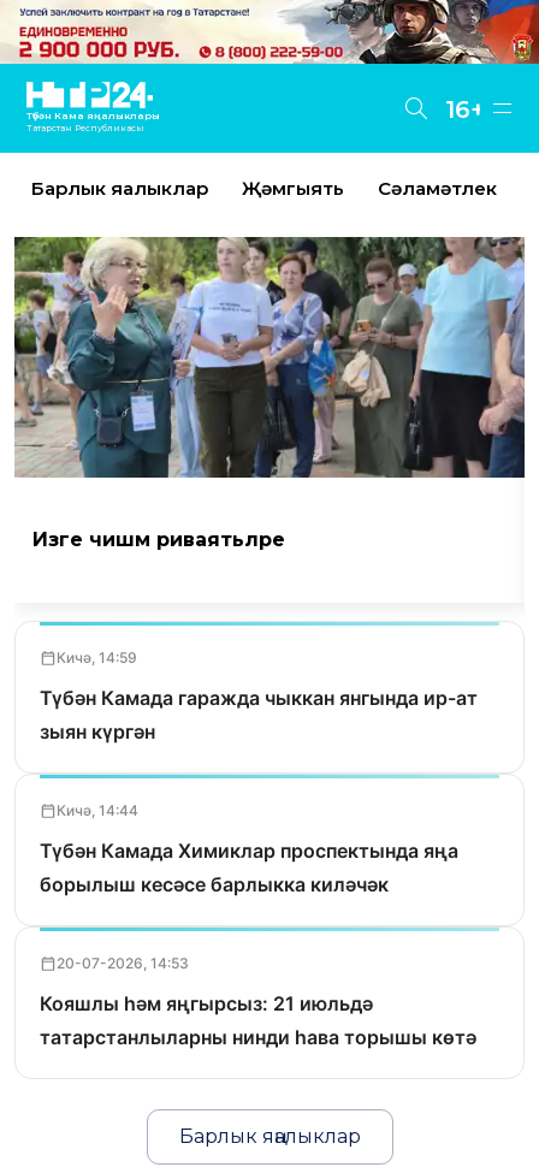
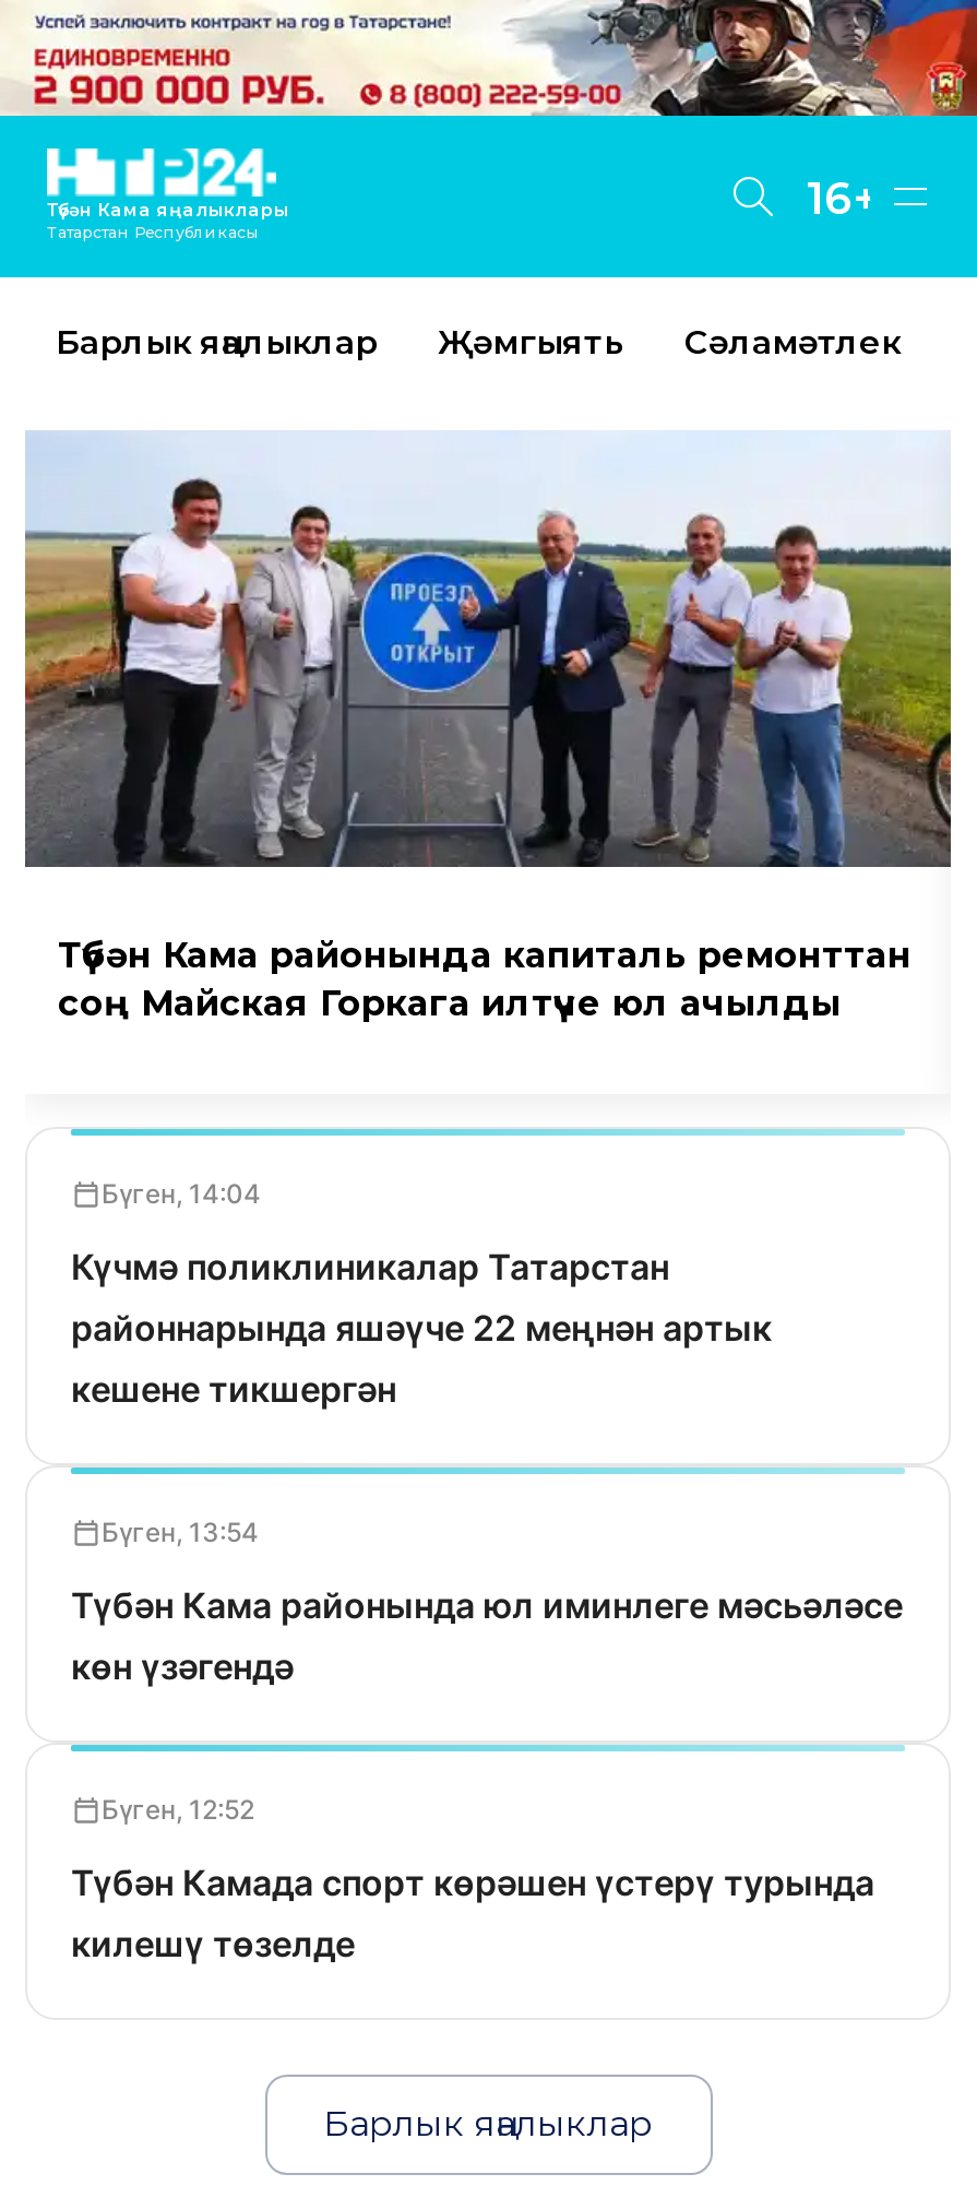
[13,236,526,476] [image] -> [23,430,953,869] [image]
[32,528,285,551] Изге чишмә риваятьләре -> [58,935,912,1024] Түбән Кама районында капиталь ремонттан | соң Майская Горкага илтүче юл ачылды
[57,648,137,667] Кичә, 14:59 -> [102,1177,261,1210] Бүген, 14:04
[40,686,478,744] Түбән Камада гаражда чыккан янгында ир-ат | зыян күргән -> [71,1245,772,1411] Күчмә поликлиникалар Татарстан | районнарында яшәүче 22 меңнән артык | кешене тикшергән
[57,801,138,819] Кичә, 14:44 -> [102,1516,259,1548] Бүген, 13:54
[40,839,458,896] Түбән Камада Химиклар проспектында яңа | борылыш кесәсе барлыкка киләчәк -> [71,1583,903,1688] Түбән Кама районында юл иминлеге мәсьәләсе | көн үзәгендә
[57,954,189,972] 20-07-2026, 14:53 -> [102,1793,254,1826] Бүген, 12:52
[40,991,476,1049] Кояшлы һәм яңгырсыз: 21 июльдә | татарстанлыларны нинди һава торышы көтә -> [71,1861,874,1965] Түбән Камада спорт көрәшен үстерү турында | килешү төзелде

